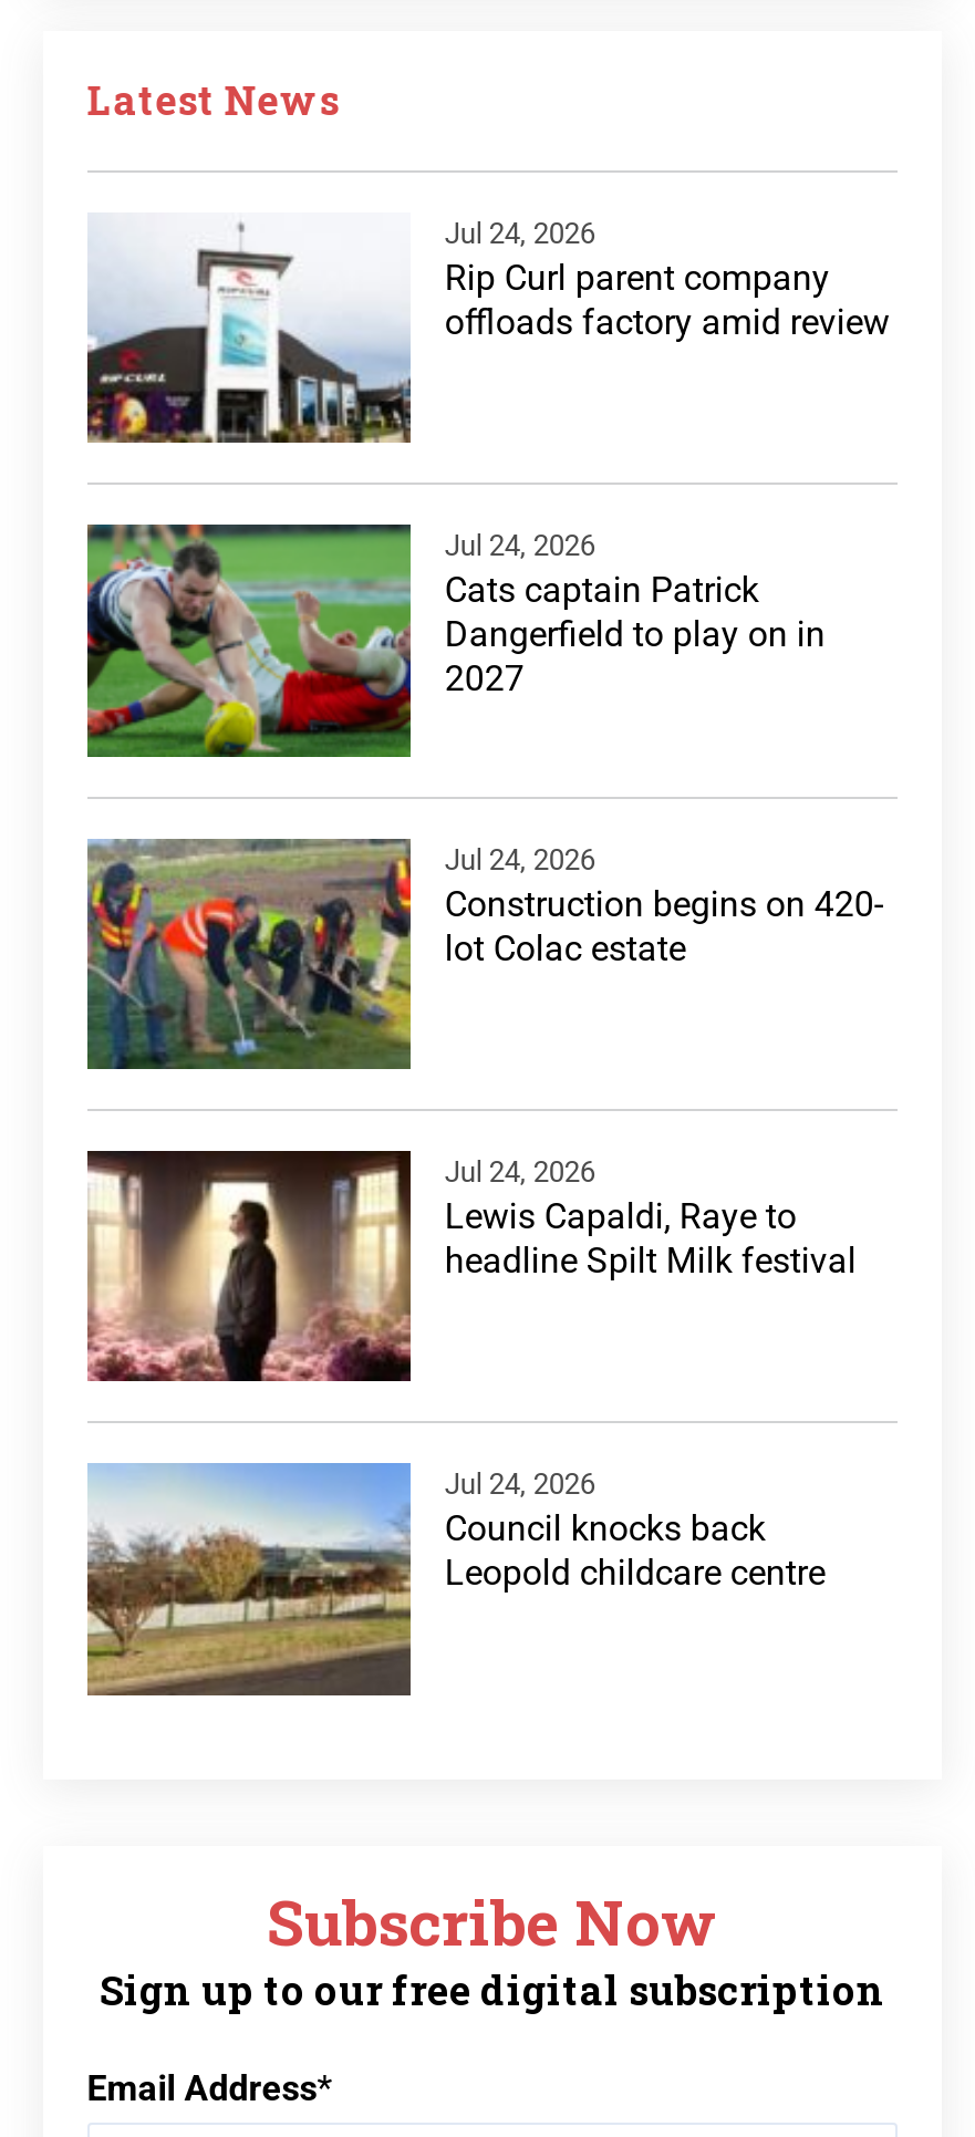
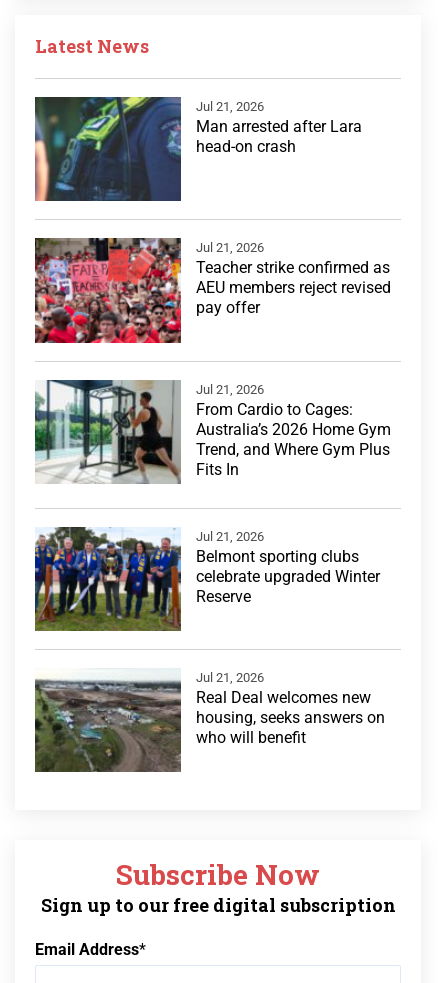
[85,212,889,445] [image] | Jul 24, 2026 | Rip Curl parent company | offloads factory amid review -> [34,96,362,202] [image] | Jul 21, 2026 | Man arrested after Lara | head-on crash
[85,522,825,759] [image] | Jul 24, 2026 | Cats captain Patrick | Dangerfield to play on in | 2027 -> [34,237,391,344] [image] | Jul 21, 2026 | Teacher strike confirmed as | AEU members reject revised | pay offer
[85,839,883,1071] [image] | Jul 24, 2026 | Construction begins on 420- | lot Colac estate -> [34,379,391,484] [image] | Jul 21, 2026 | From Cardio to Cages: | Australia’s 2026 Home Gym | Trend, and Where Gym Plus | Fits In
[85,1149,856,1383] [image] | Jul 24, 2026 | Lewis Capaldi, Raye to | headline Spilt Milk festival -> [34,527,380,632] [image] | Jul 21, 2026 | Belmont sporting clubs | celebrate upgraded Winter | Reserve
[85,1463,825,1698] [image] | Jul 24, 2026 | Council knocks back | Leopold childcare centre -> [34,669,385,773] [image] | Jul 21, 2026 | Real Deal welcomes new | housing, seeks answers on | who will benefit

